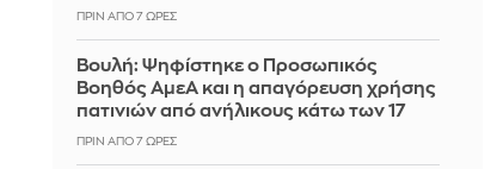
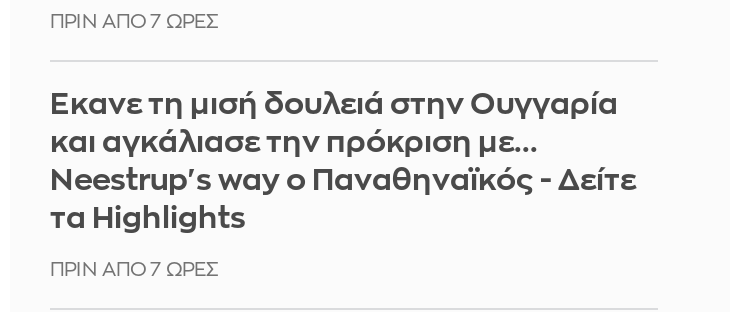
[76,57,436,120] Βουλή: Ψηφίστηκε ο Προσωπικός | Βοηθός ΑμεΑ και η απαγόρευση χρήσης | πατινιών από ανήλικους κάτω των 17 -> [50,90,636,234] Έκανε τη μισή δουλειά στην Ουγγαρία | και αγκάλιασε την πρόκριση με... | Neestrup's way ο Παναθηναϊκός - Δείτε | τα Highlights

